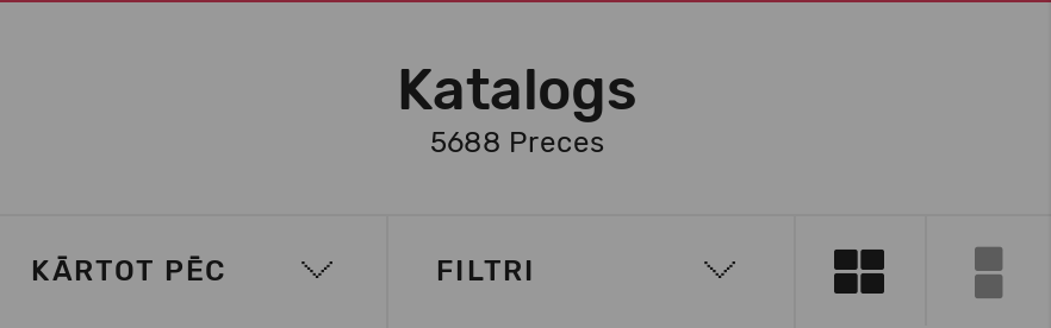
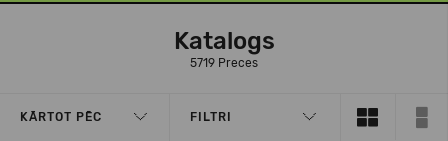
[430,126,604,159] 5688 Preces -> [190,56,258,70] 5719 Preces

